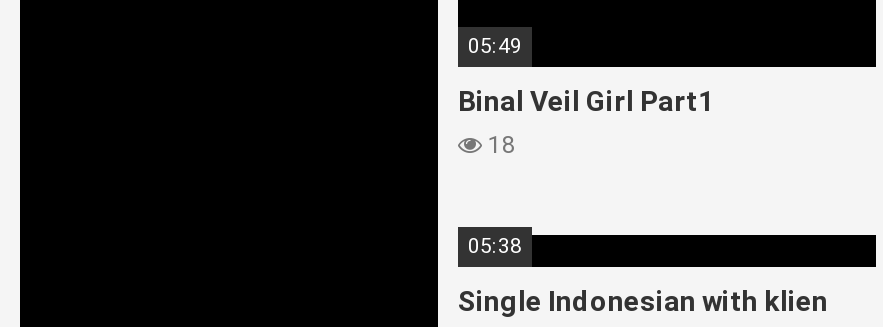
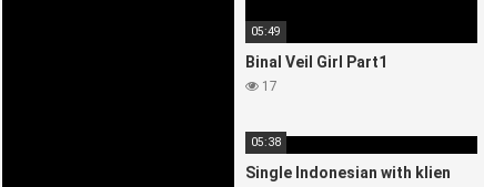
[482,130,516,158] 18 -> [259,78,278,94] 17

